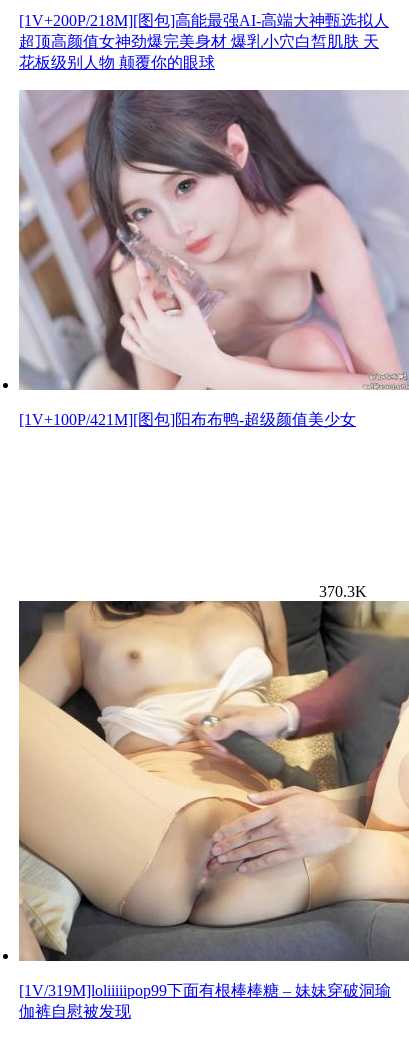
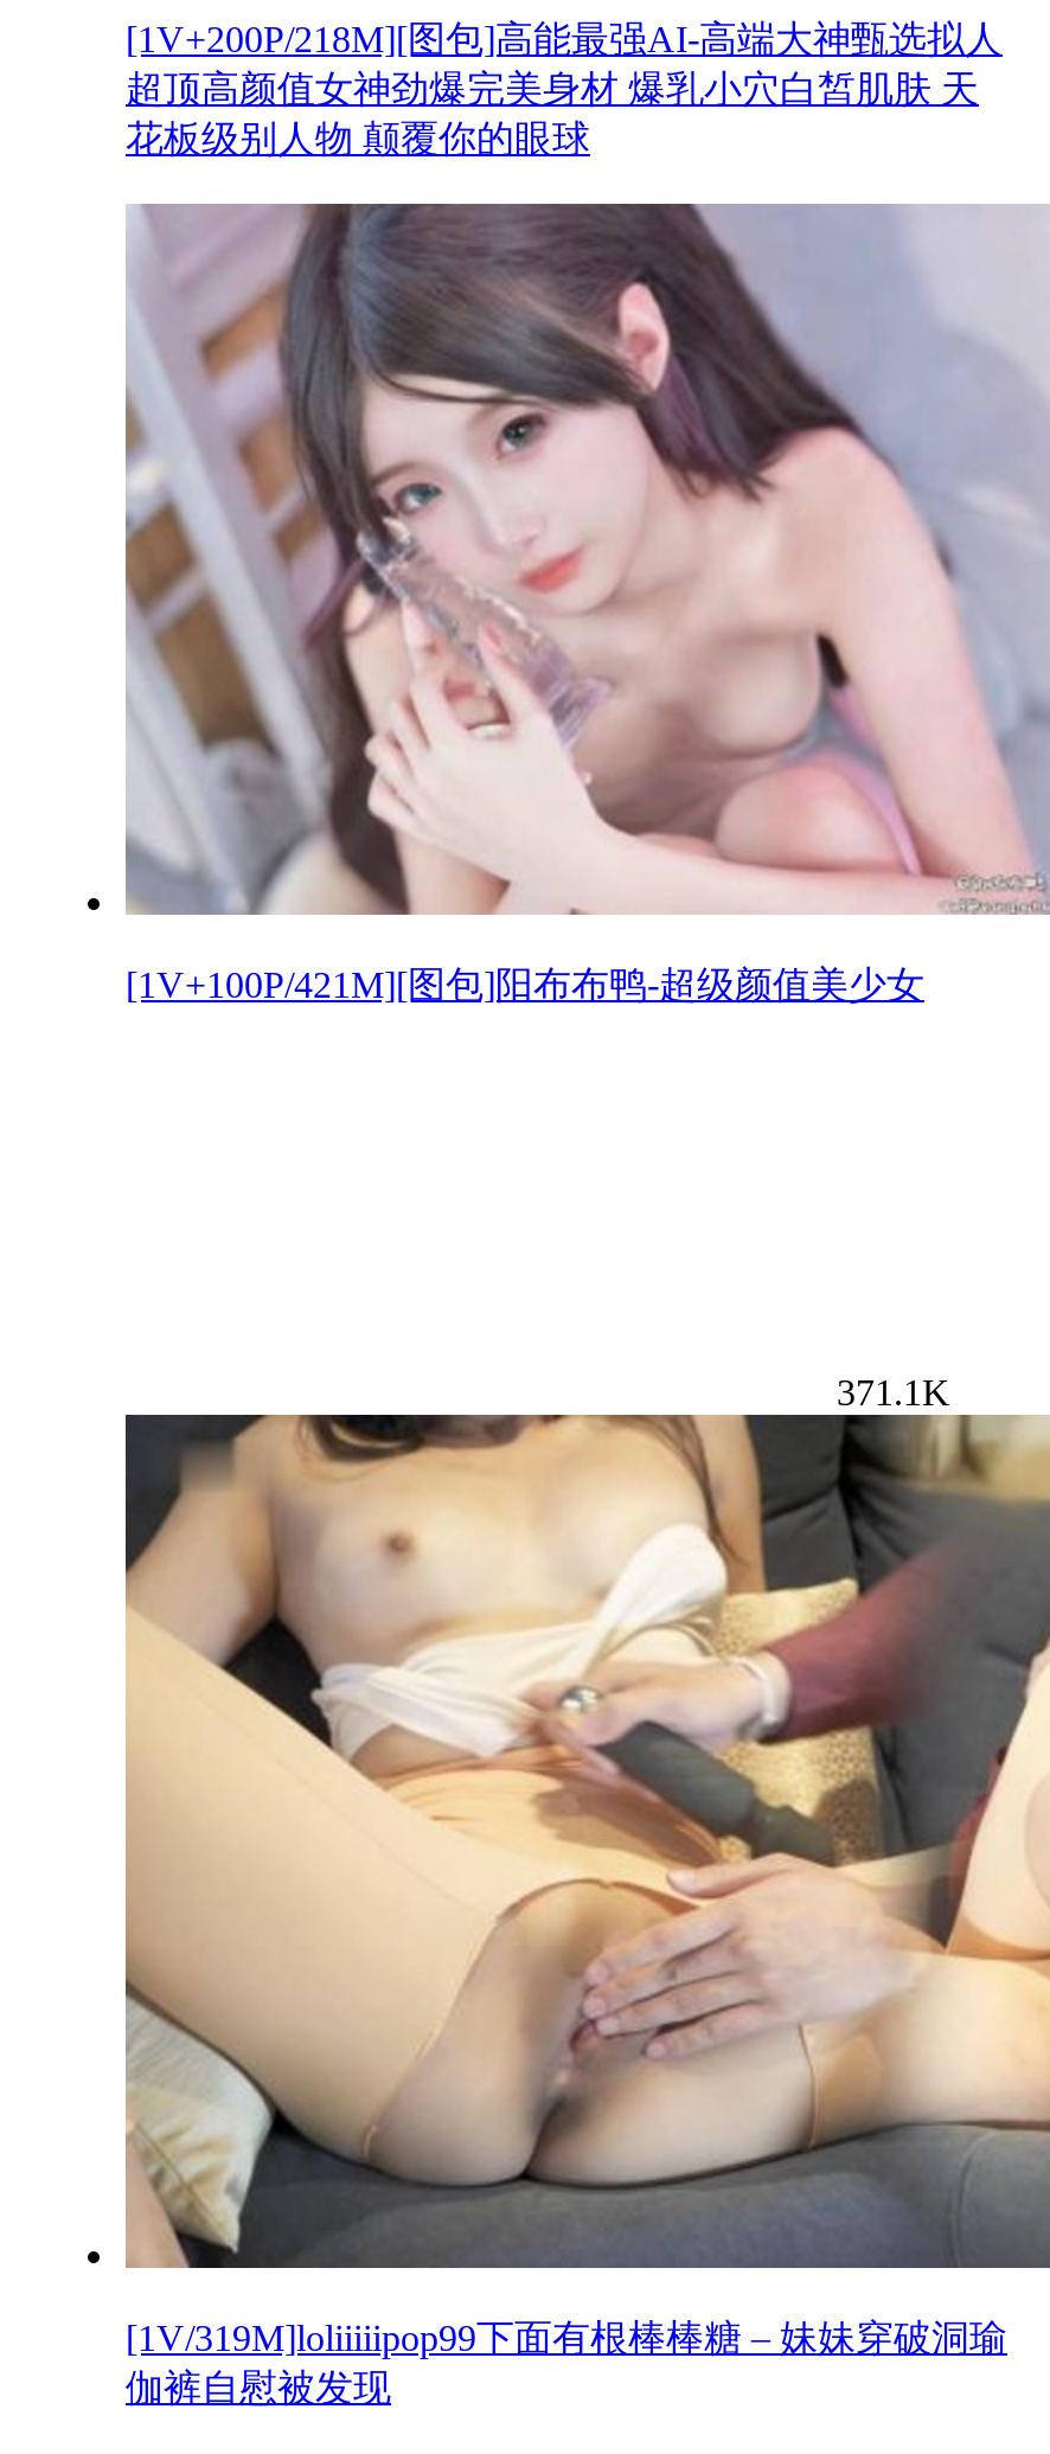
[319,583,367,600] 370.3K -> [837,1372,950,1413] 371.1K

